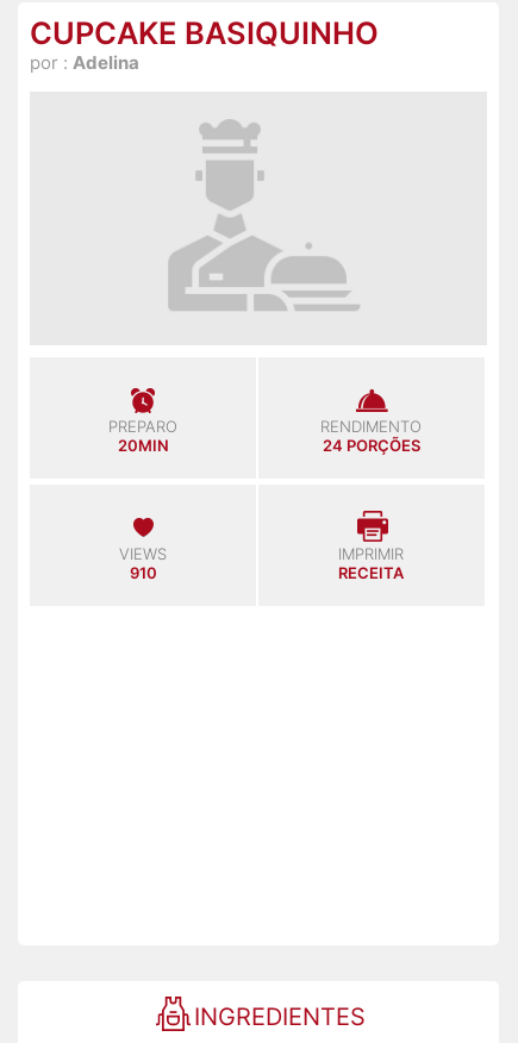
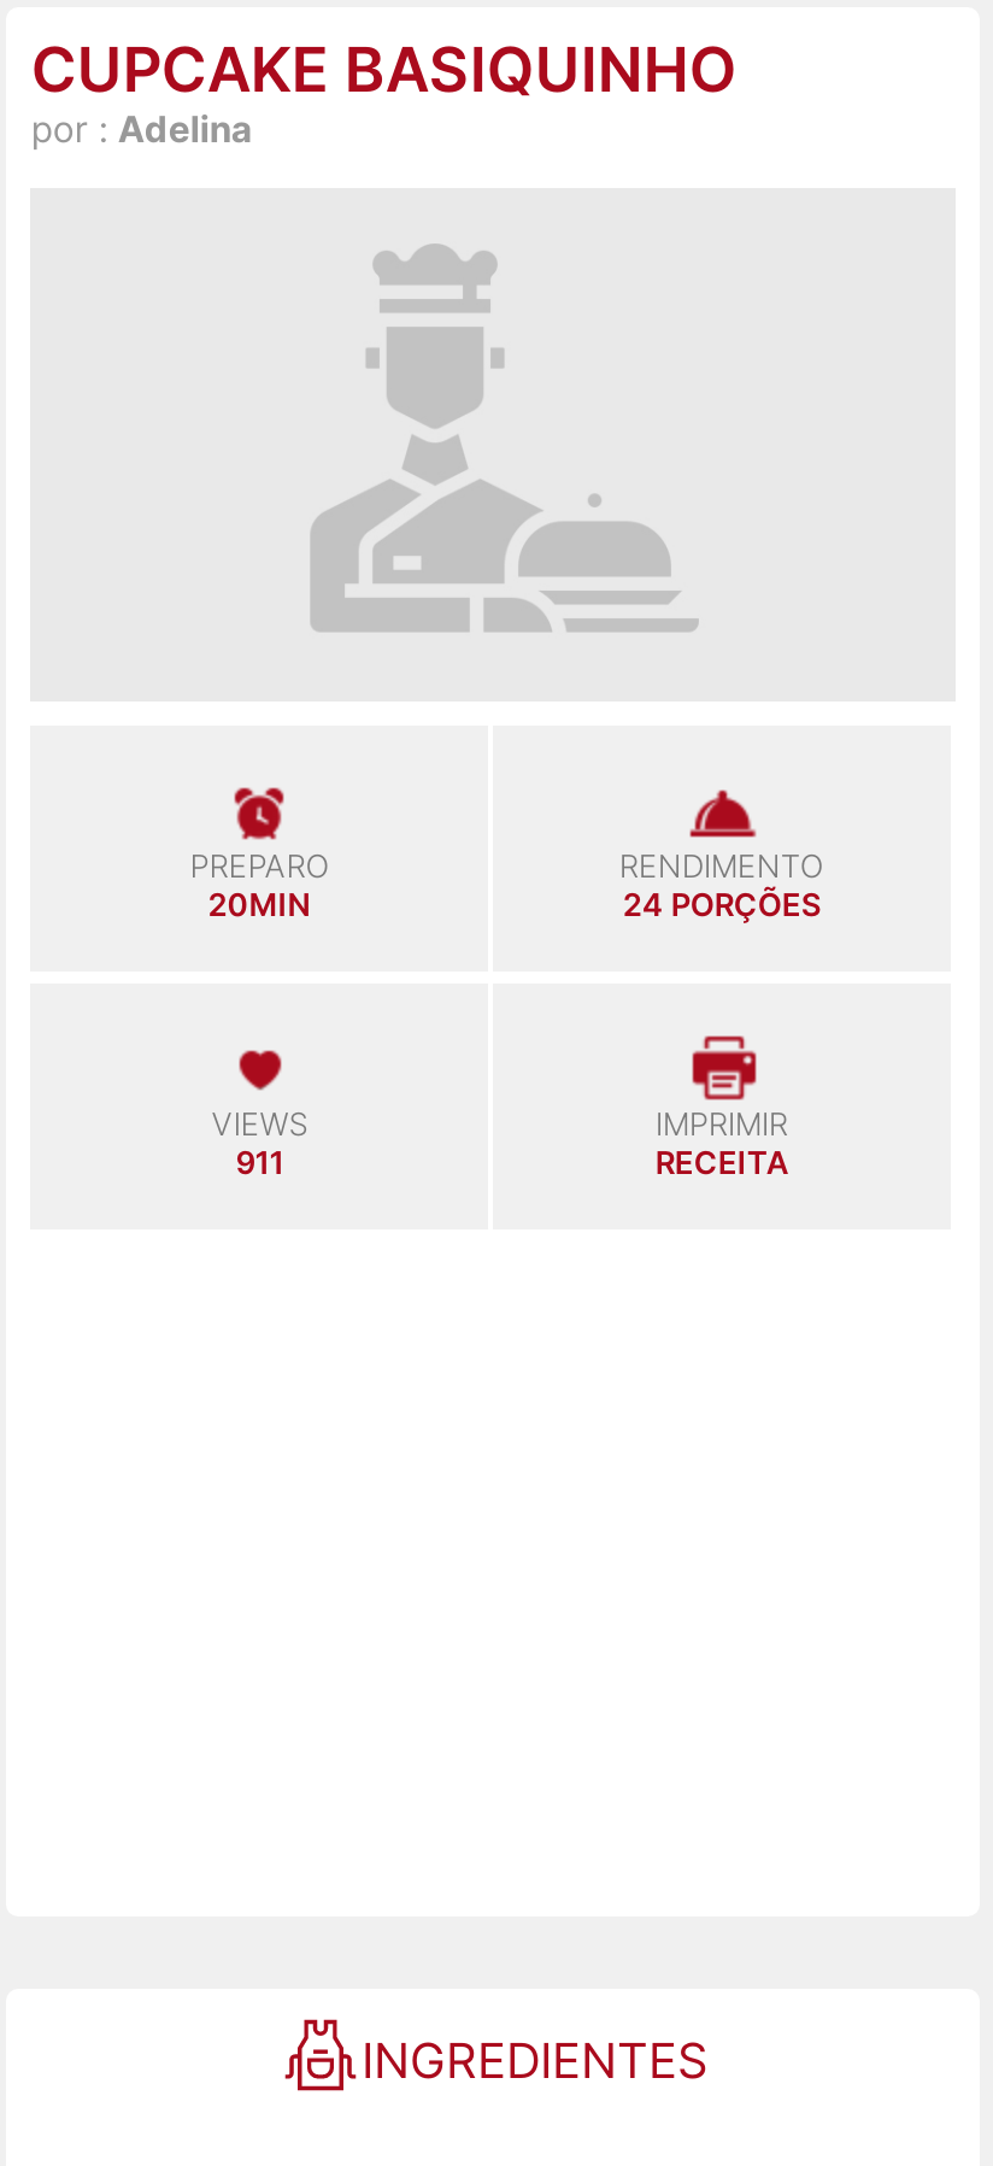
[129,564,157,583] 910 -> [235,1143,284,1182] 911

